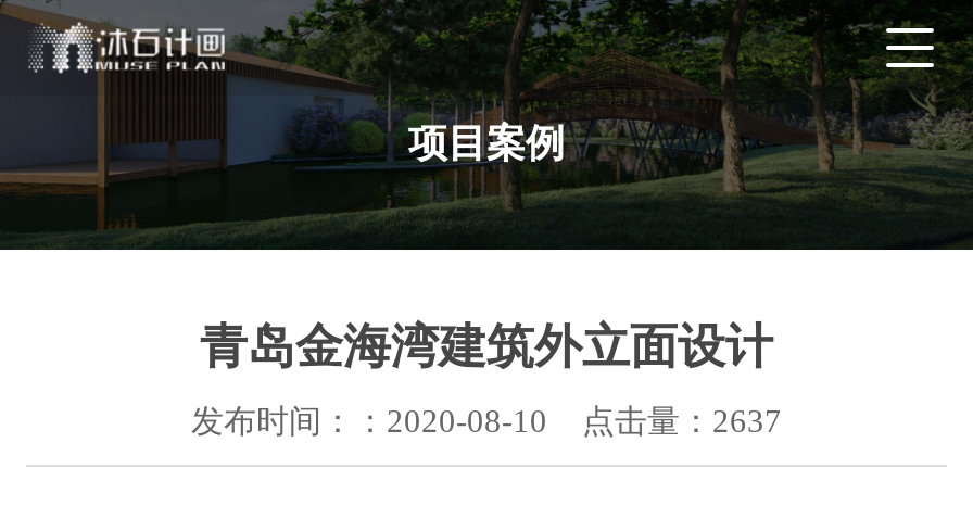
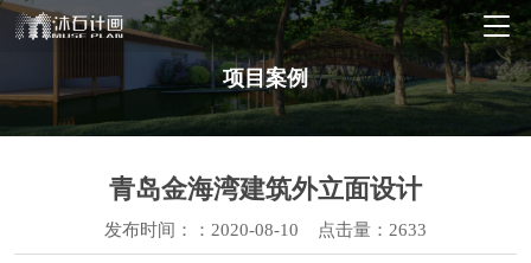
[191,404,782,439] 发布时间：：2020-08-10 点击量：2637 -> [104,220,427,239] 发布时间：：2020-08-10 点击量：2633

